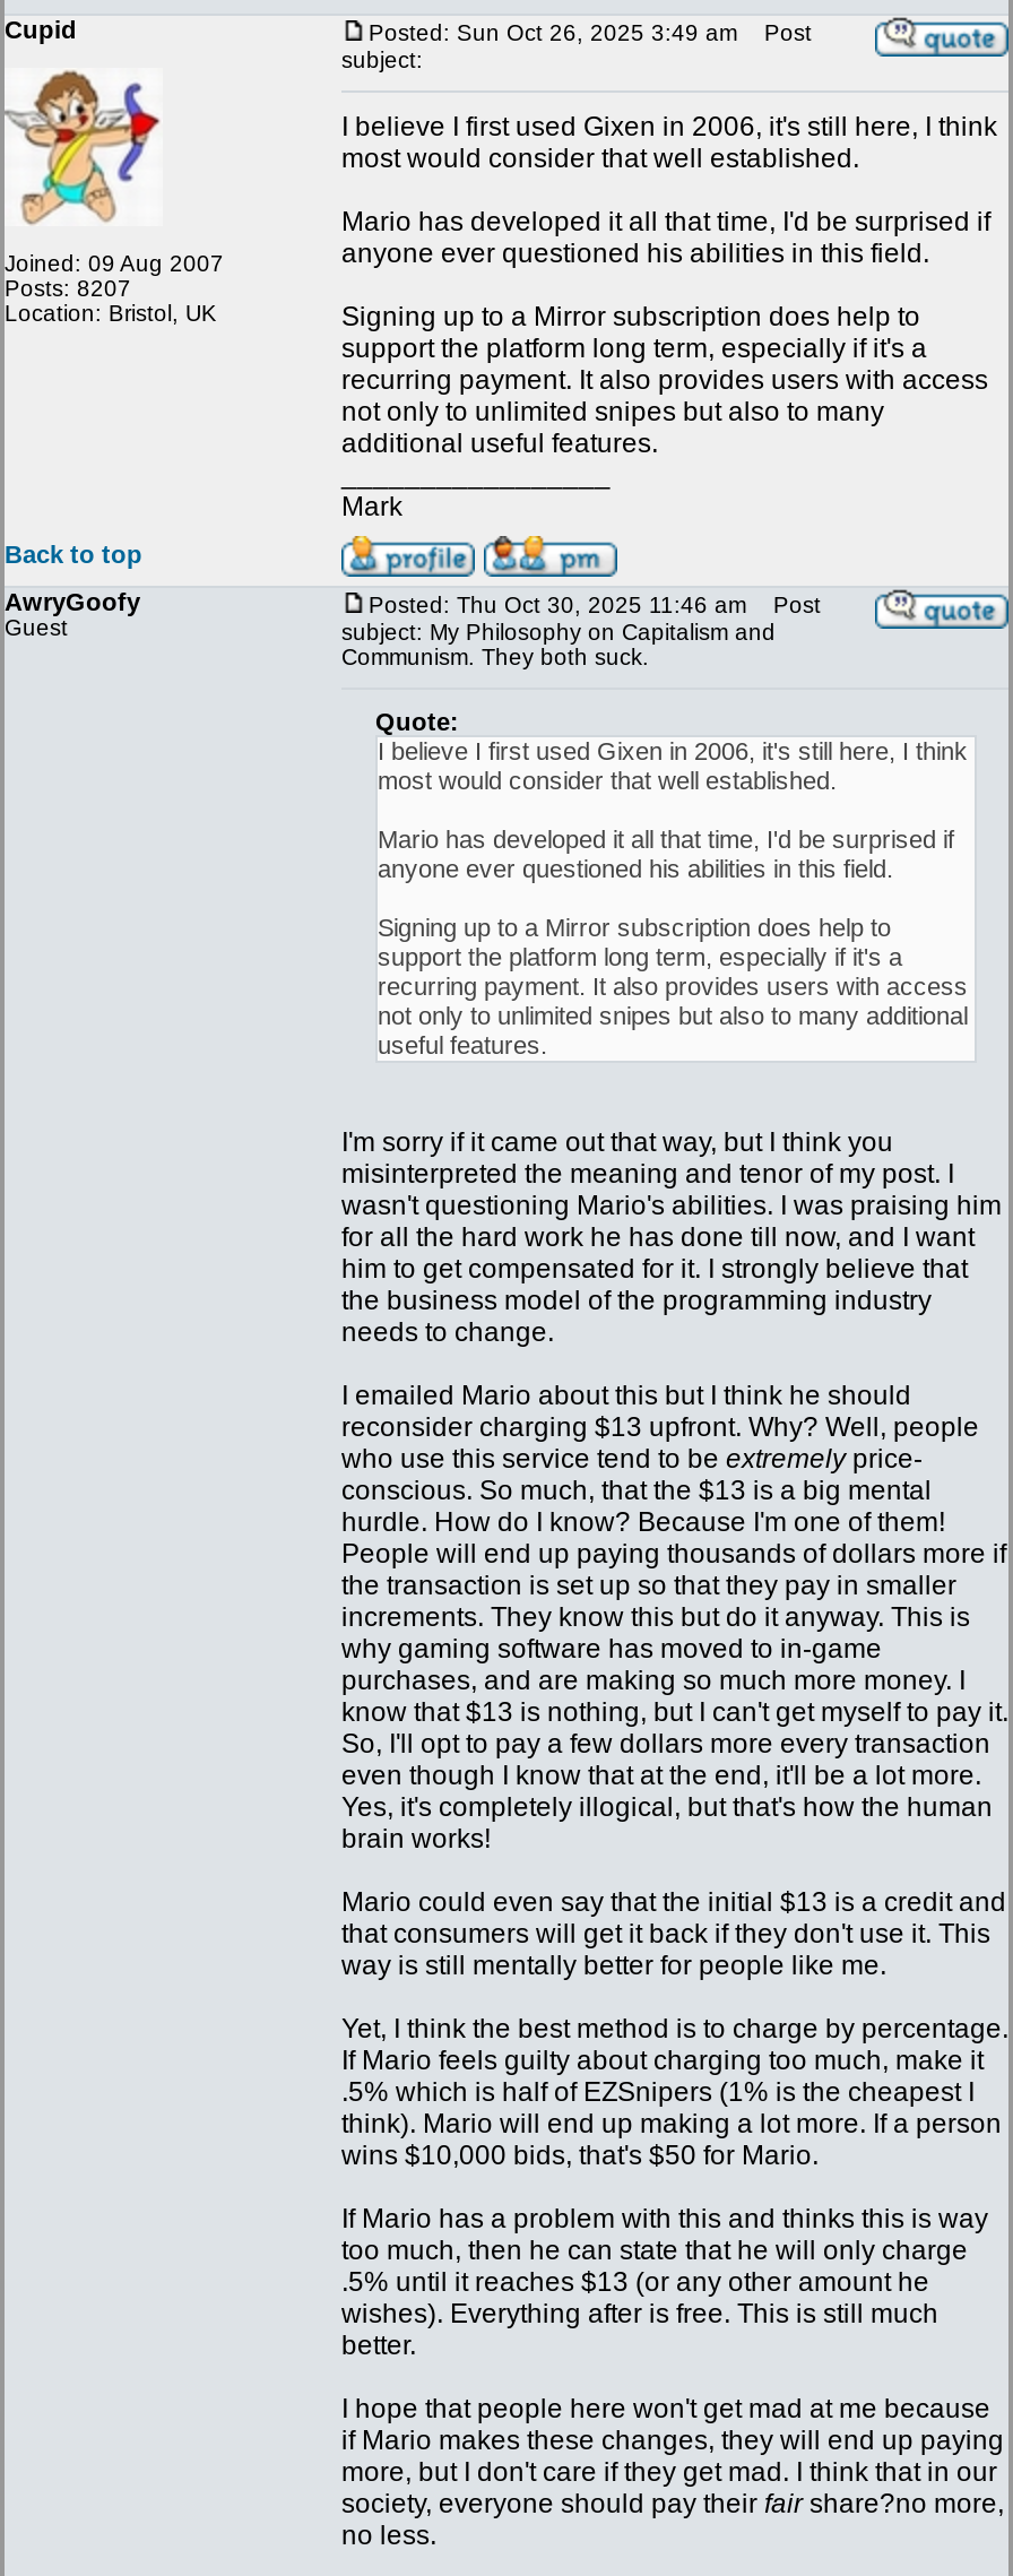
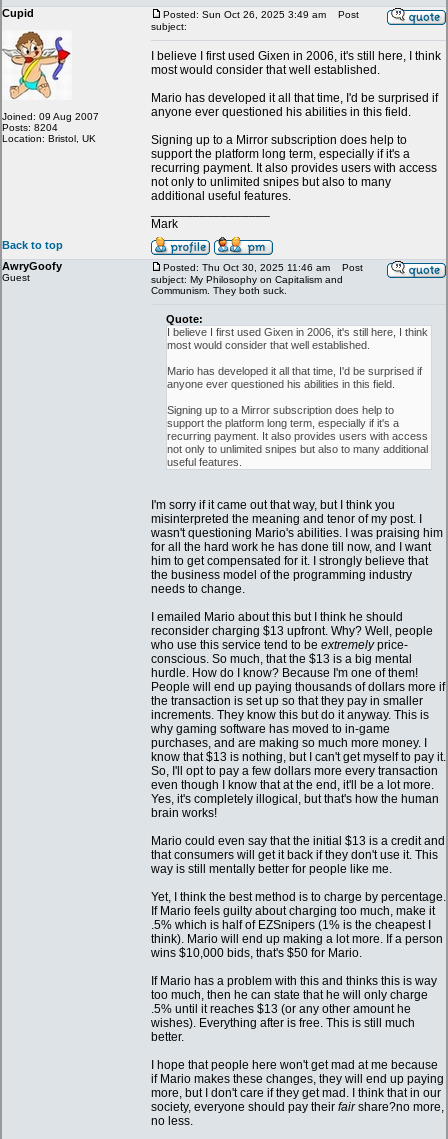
[5,276,131,301] Posts: 8207 -> [2,122,58,133] Posts: 8204

